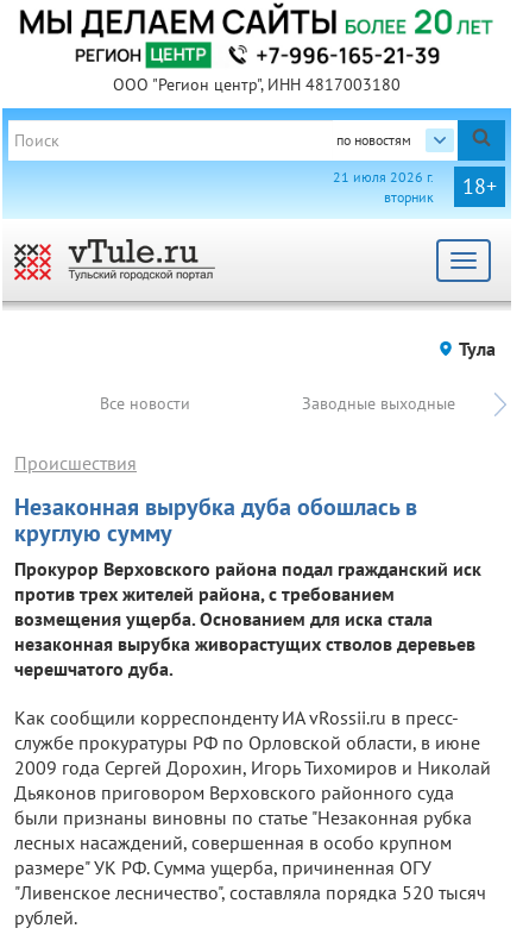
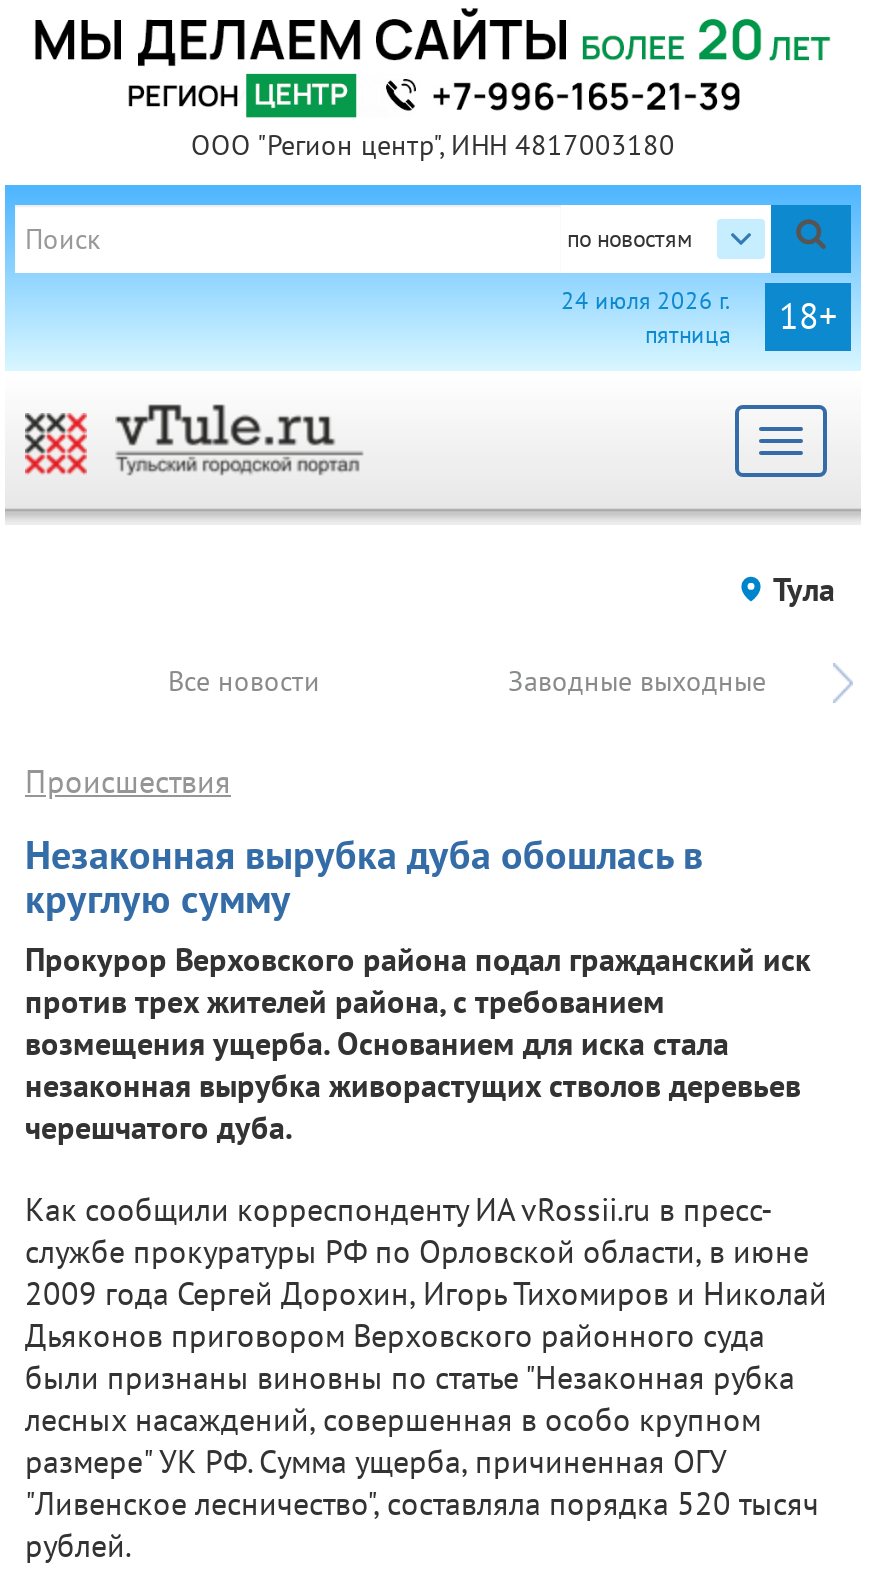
[333,168,434,206] 21 июля 2026 г. | вторник -> [561,285,731,349] 24 июля 2026 г. | пятница

